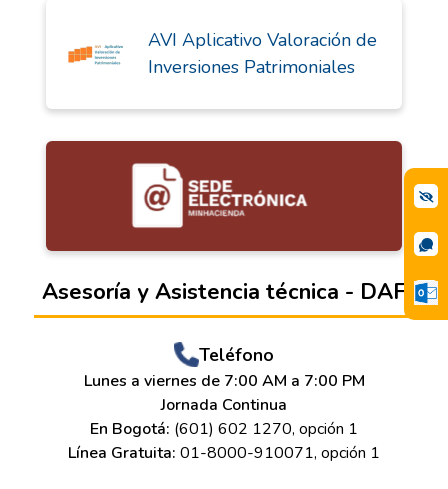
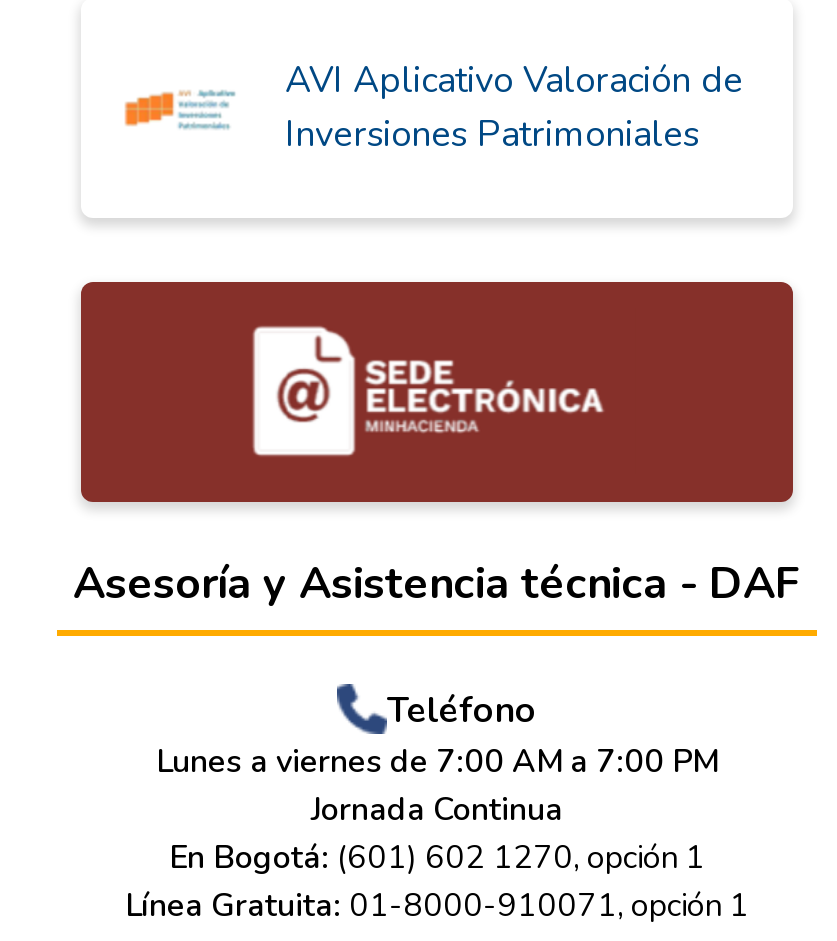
[403,167,445,321] [image] -> none

